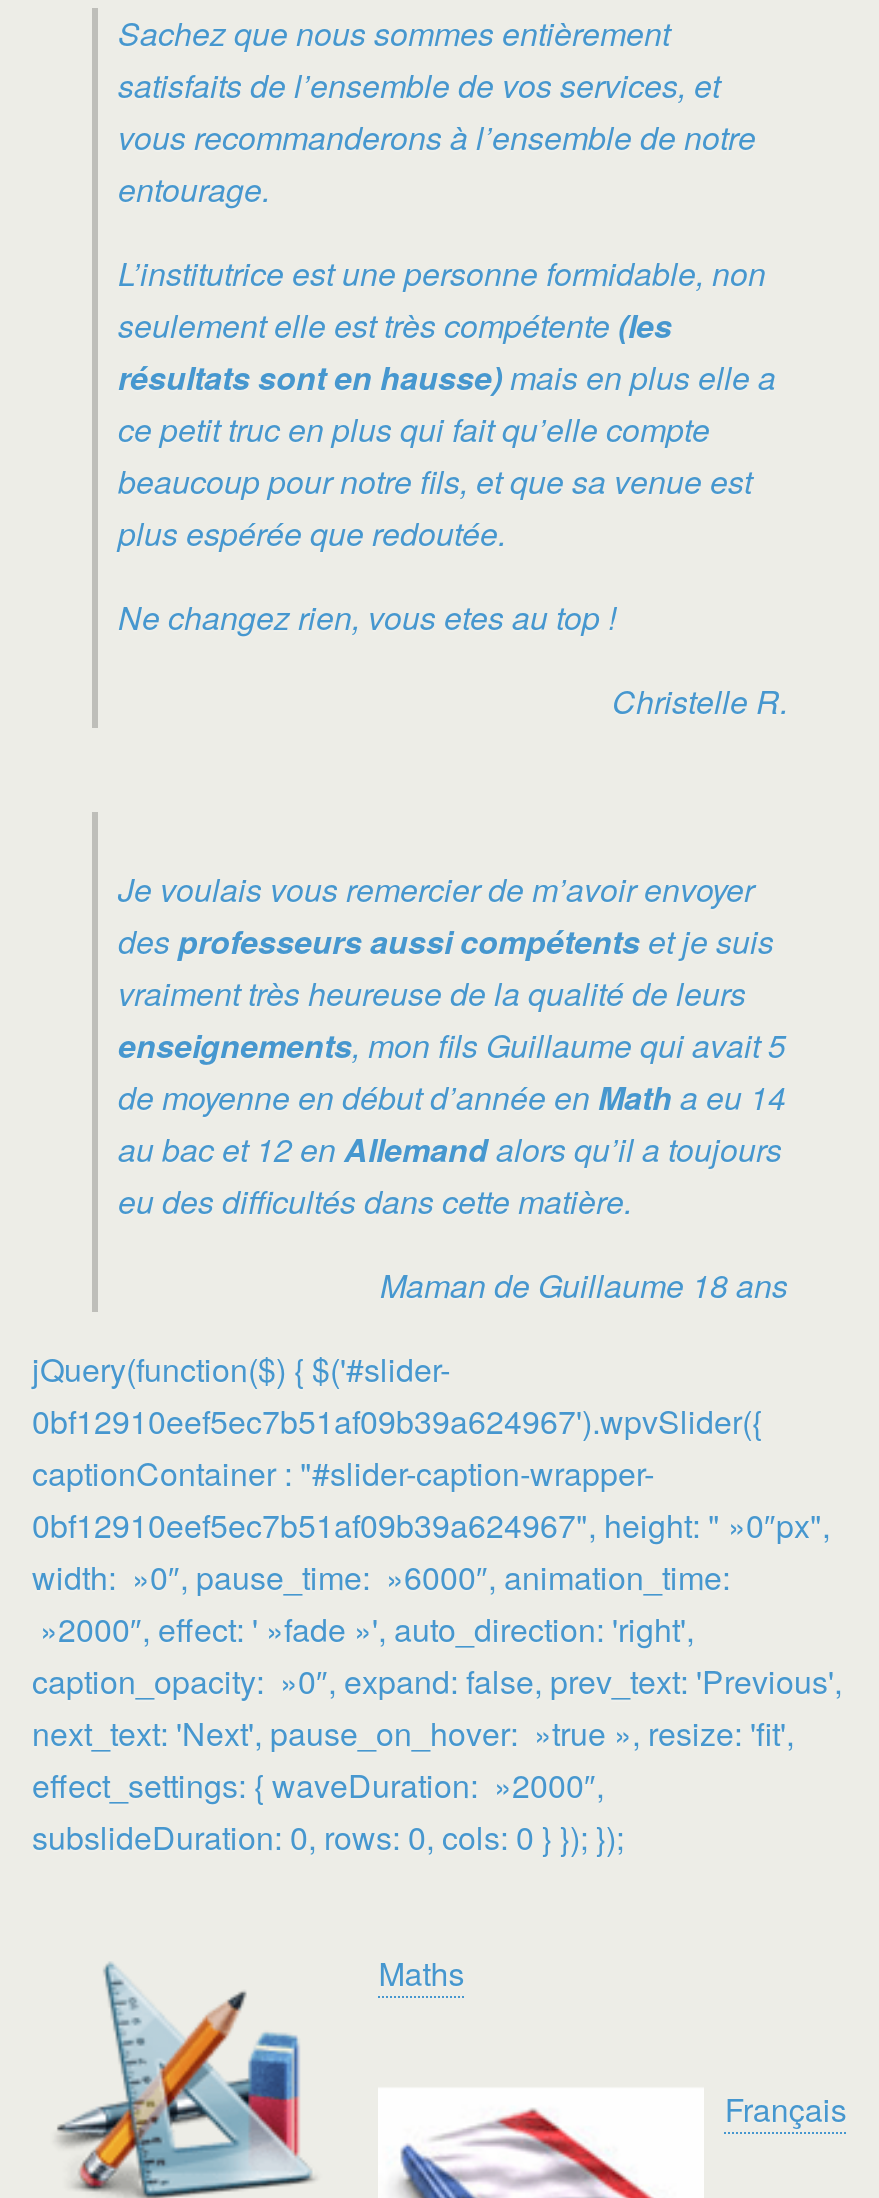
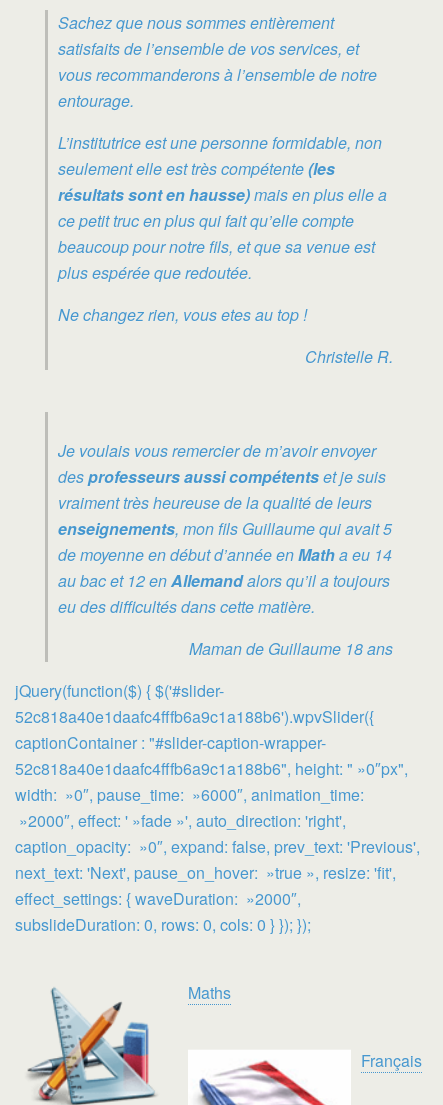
[32,1398,762,1444] 0bf12910eef5ec7b51af09b39a624967').wpvSlider({ -> [15,705,374,728] 52c818a40e1daafc4fffb6a9c1a188b6').wpvSlider({
[32,1502,830,1548] 0bf12910eef5ec7b51af09b39a624967", height: " »0″px", -> [15,757,408,780] 52c818a40e1daafc4fffb6a9c1a188b6", height: " »0″px",

